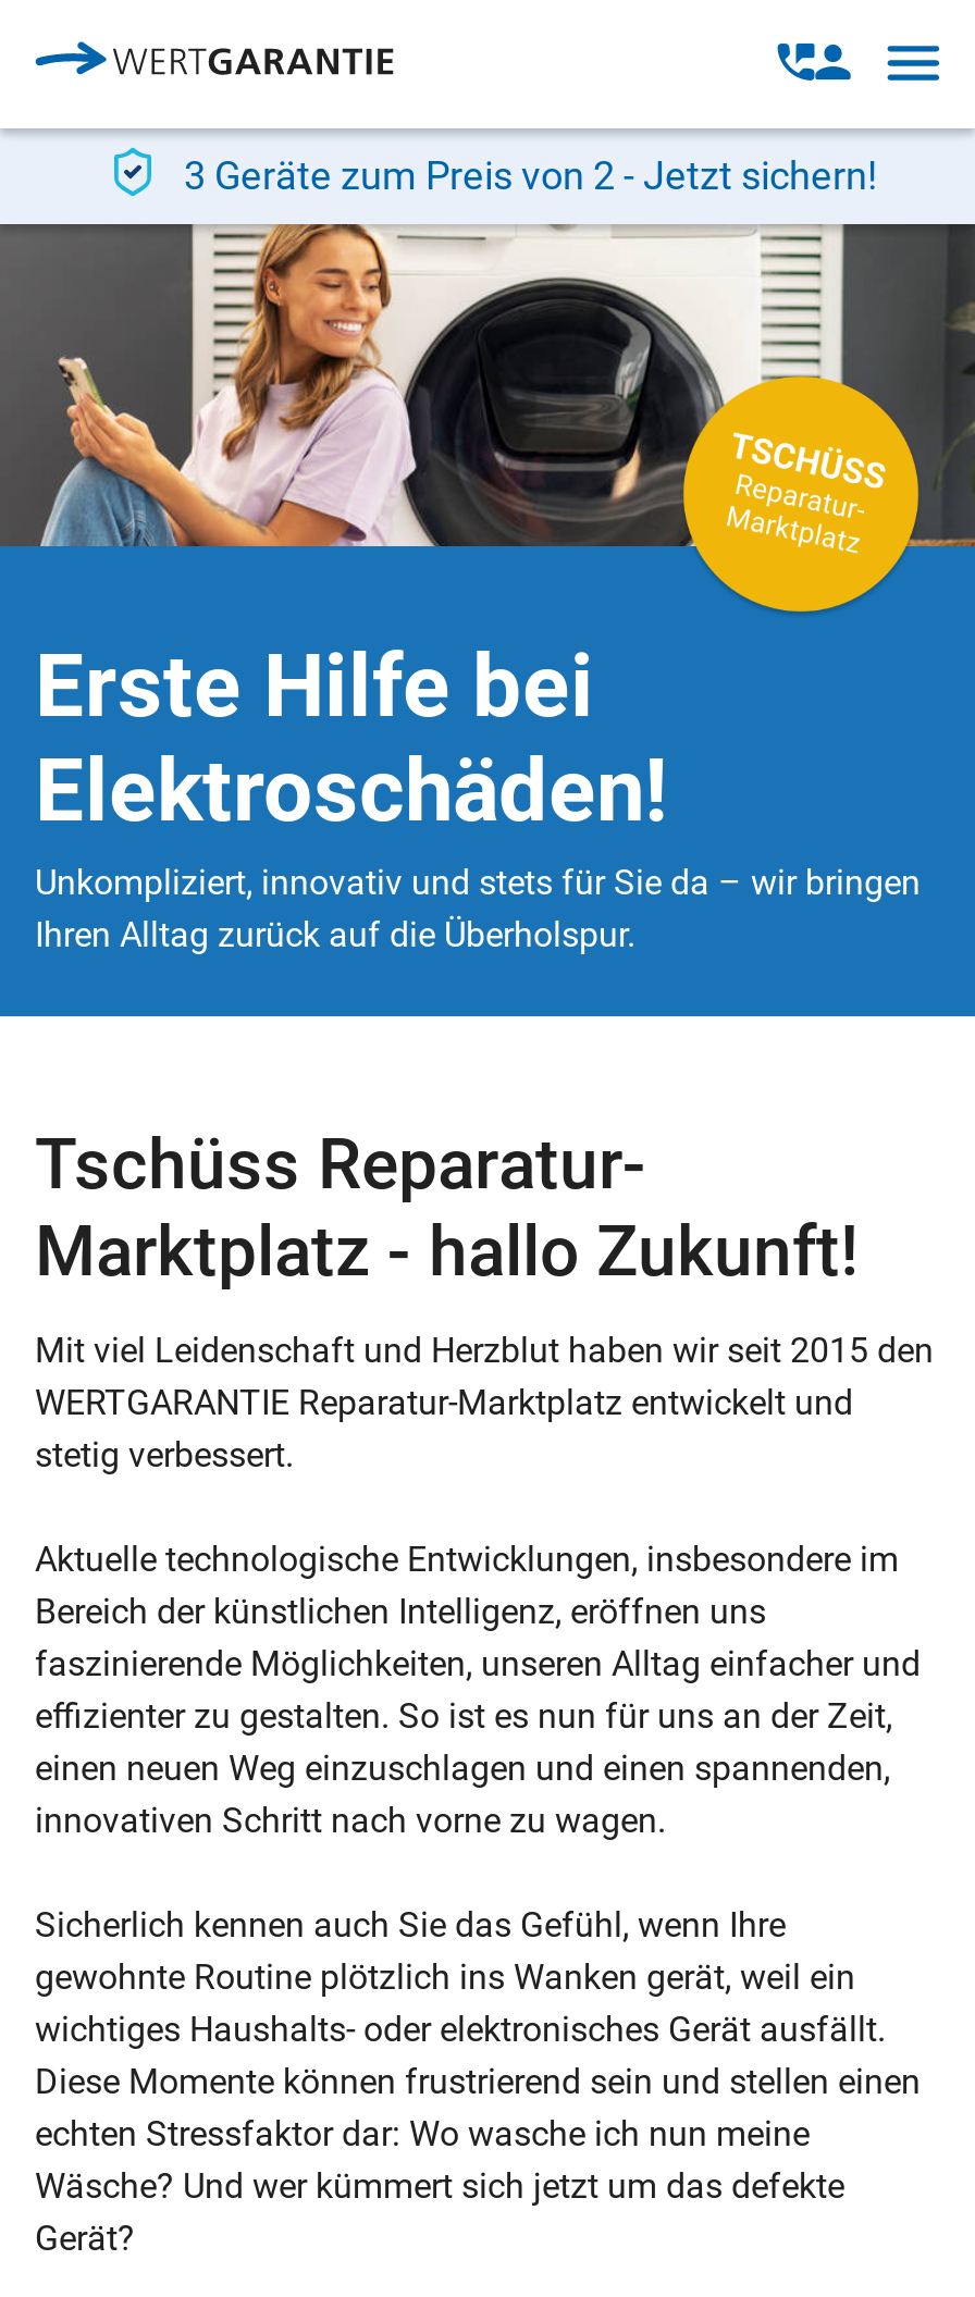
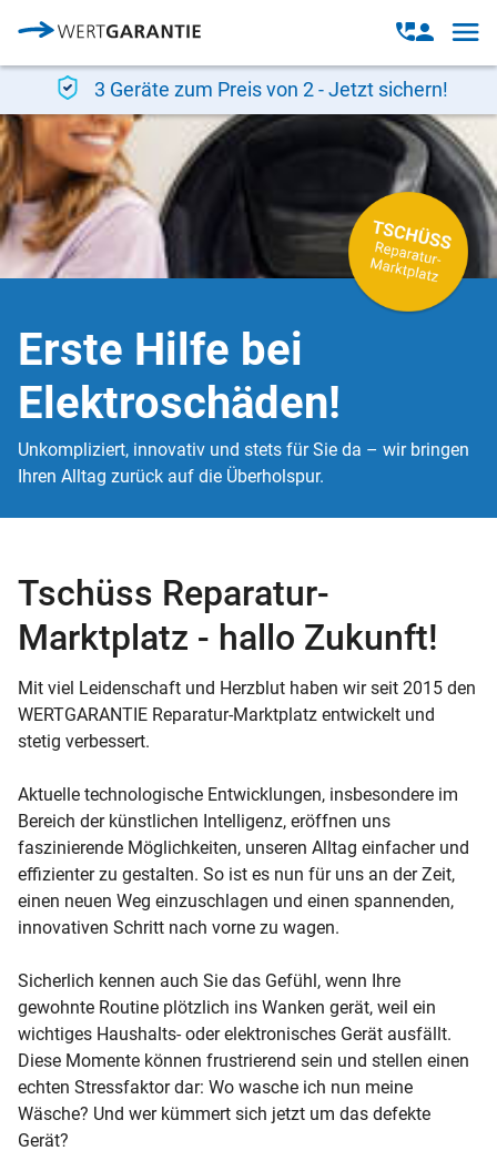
[7,222,968,548] [image] -> [3,113,494,279] [image]

